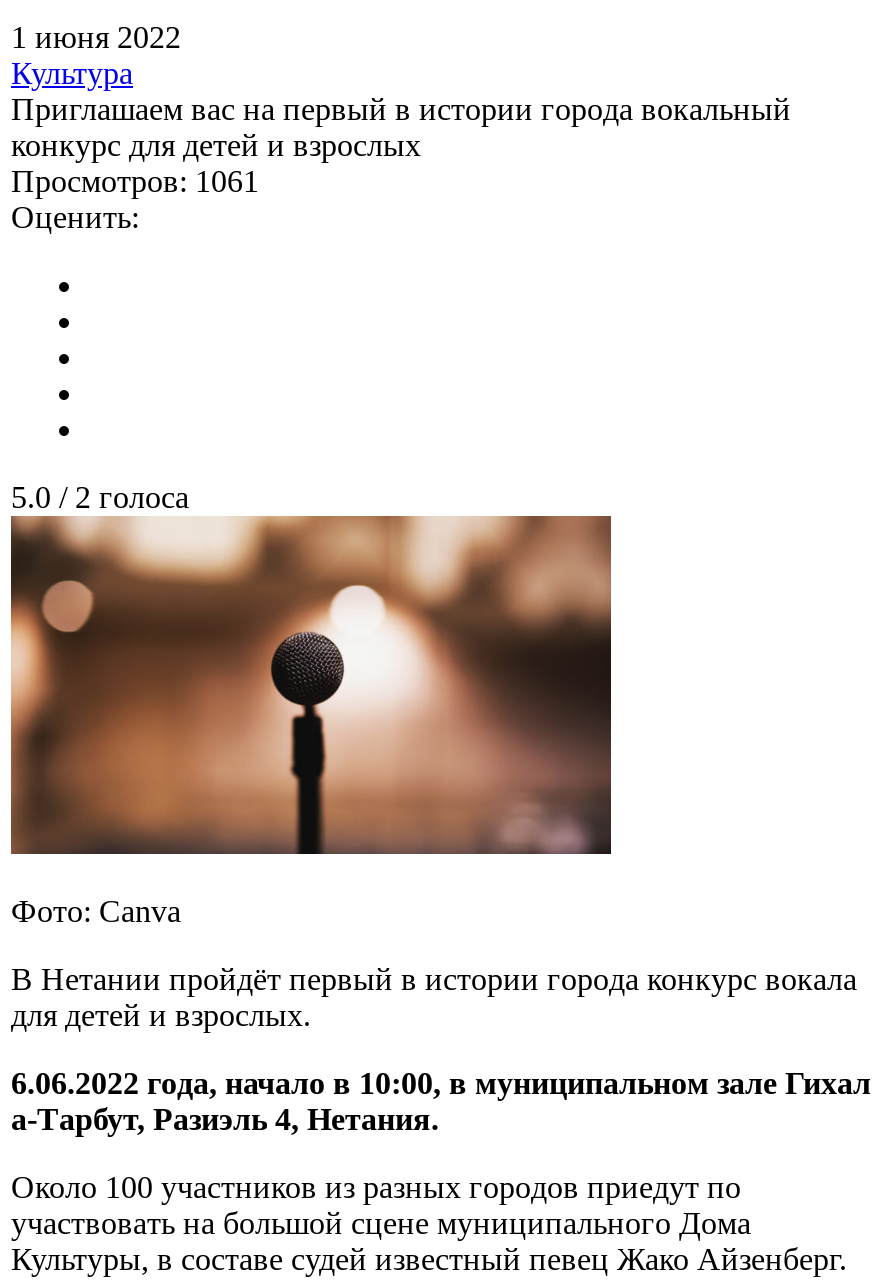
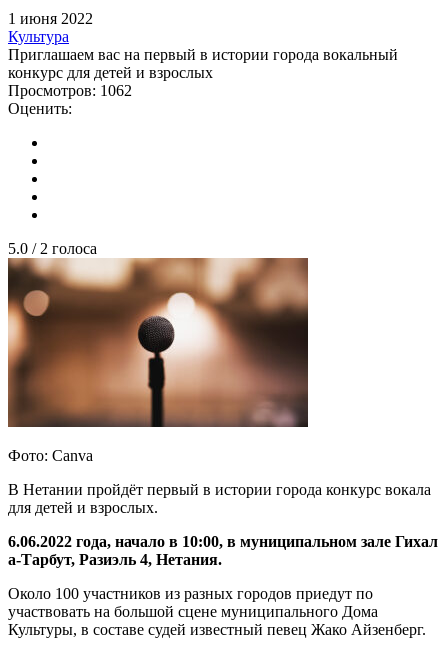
[11,164,259,198] Просмотров: 1061 -> [8,82,132,99] Просмотров: 1062

